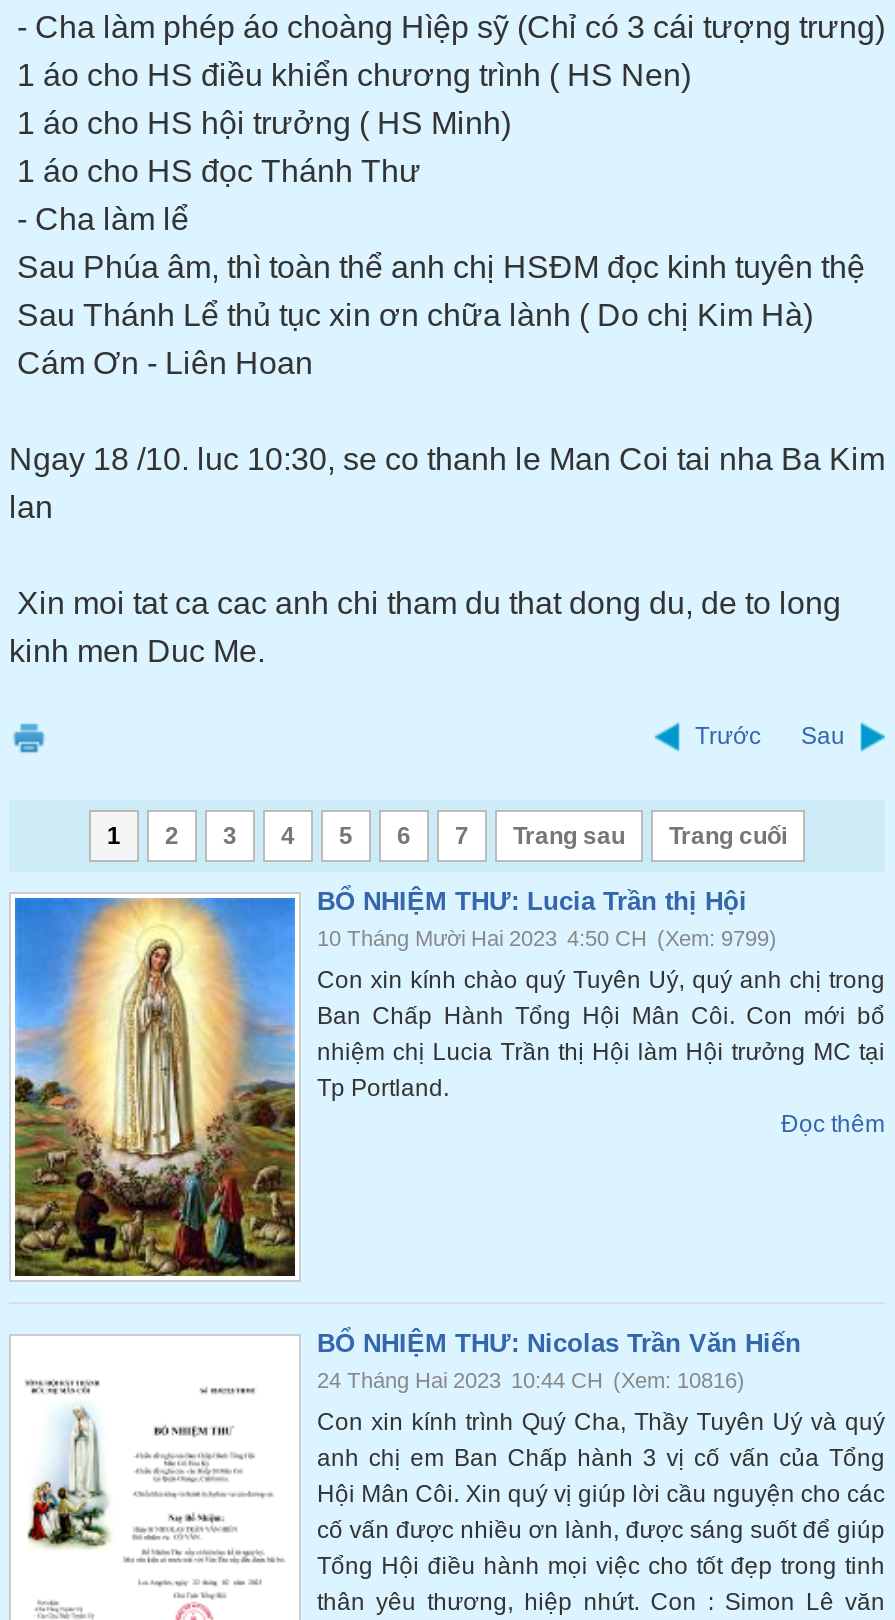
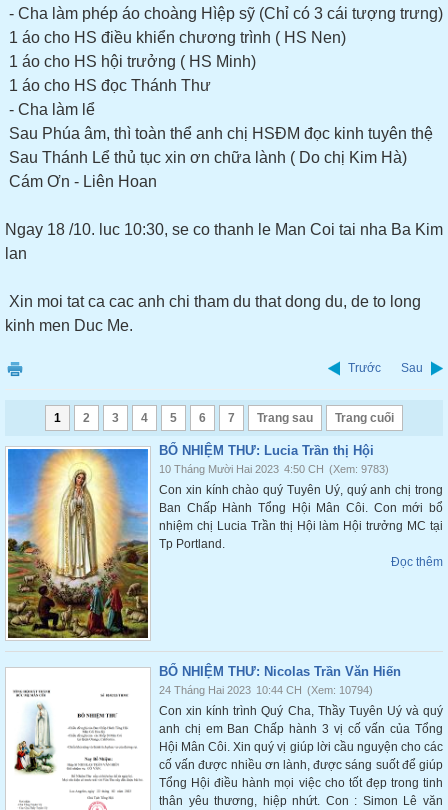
[317,926,777,950] 10 Tháng Mười Hai 2023 4:50 CH (Xem: 9799) -> [159,463,389,475] 10 Tháng Mười Hai 2023 4:50 CH (Xem: 9783)
[317,1368,745,1392] 24 Tháng Hai 2023 10:44 CH (Xem: 10816) -> [159,684,373,696] 24 Tháng Hai 2023 10:44 CH (Xem: 10794)

